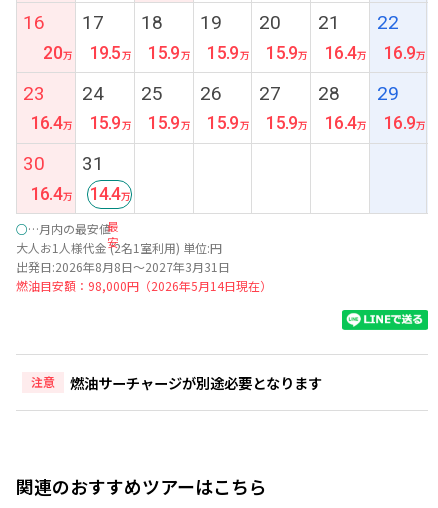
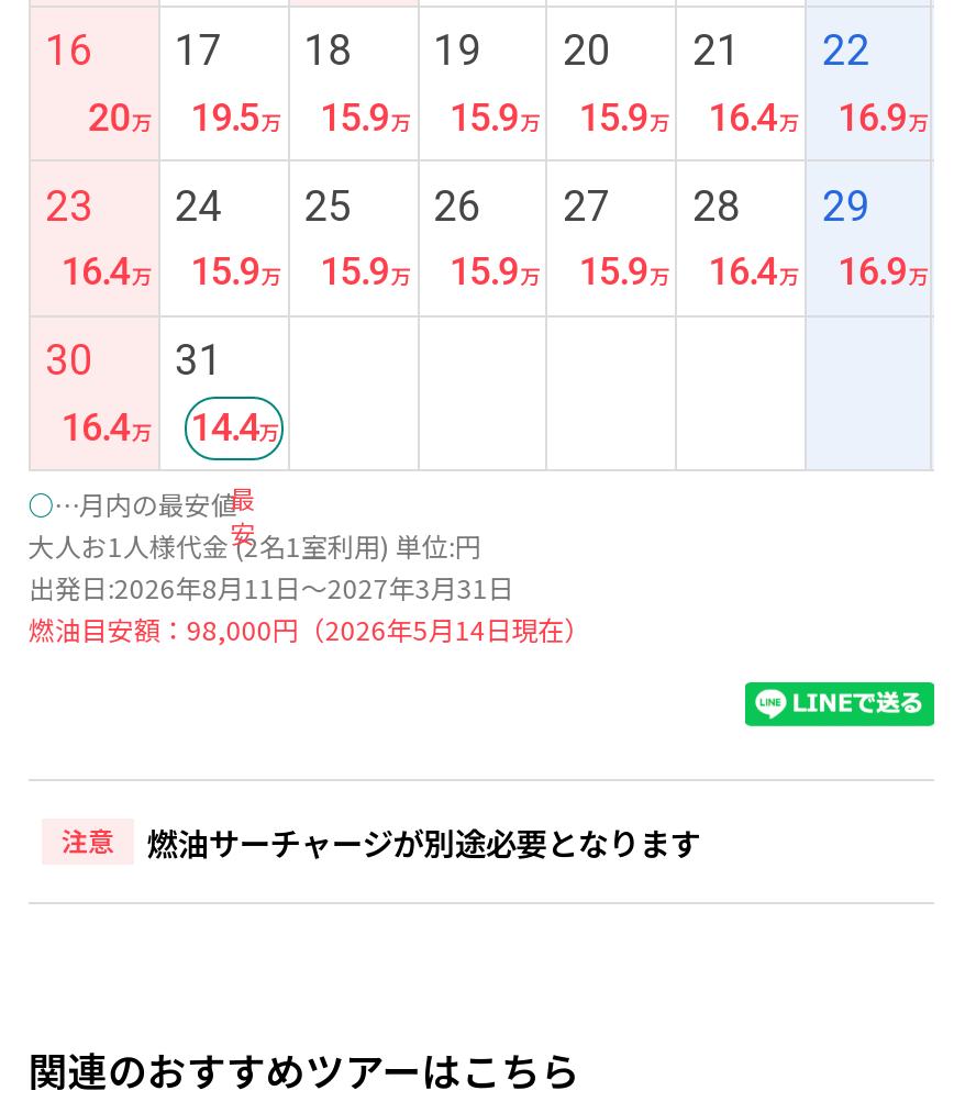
[16,258,230,275] 出発日:2026年8月8日～2027年3月31日 -> [28,568,514,606] 出発日:2026年8月11日～2027年3月31日

